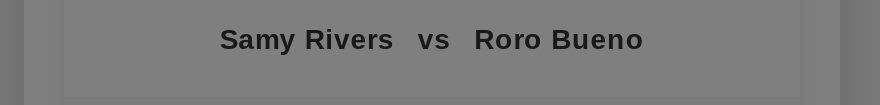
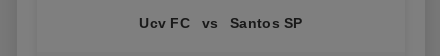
[220,22,394,54] Samy Rivers -> [139,15,190,31] Ucv FC
[474,22,644,54] Roro Bueno -> [230,15,303,31] Santos SP

